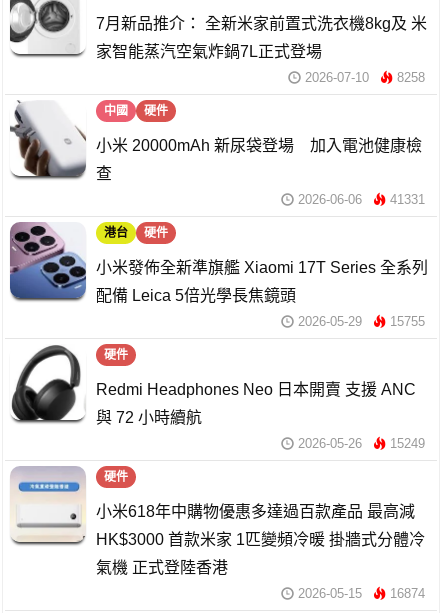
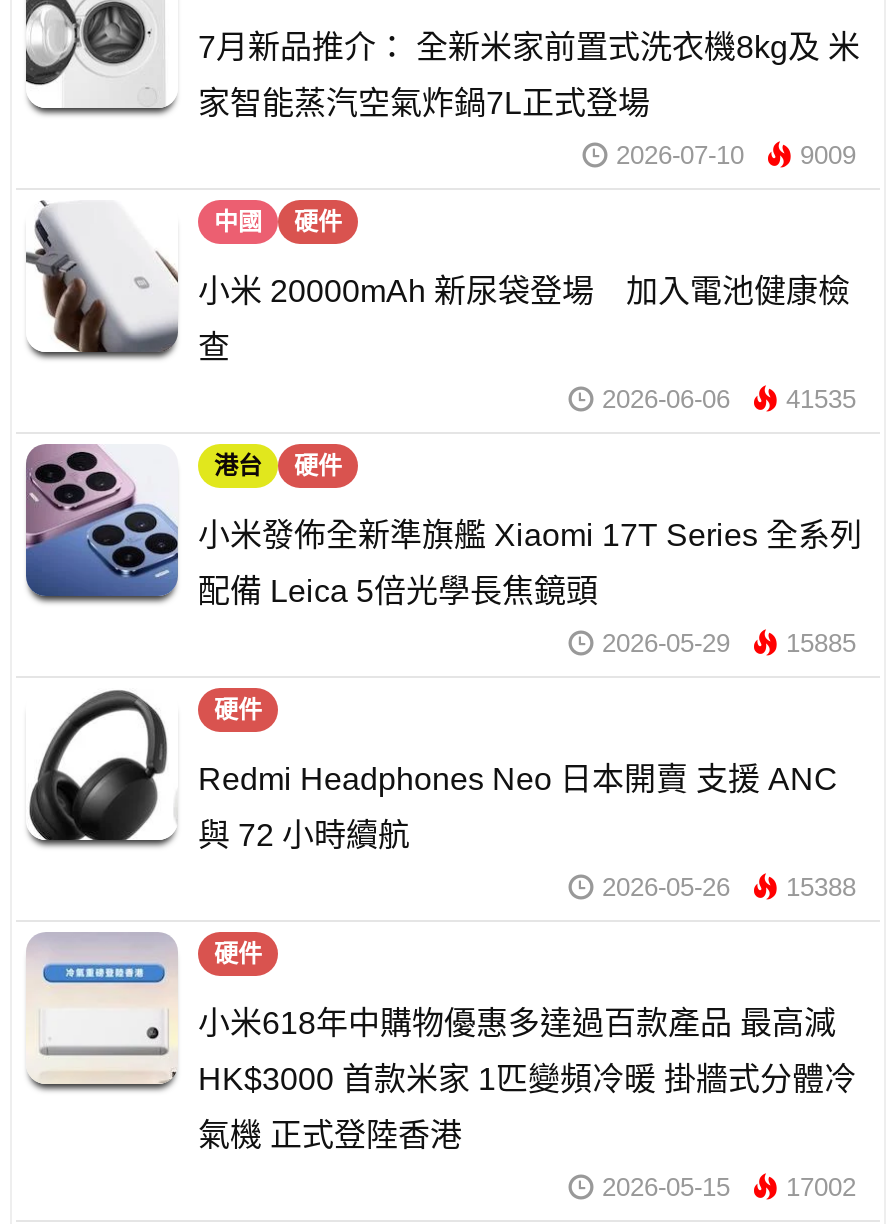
[305,70,425,85] 2026-07-10 8258 -> [616,141,856,171] 2026-07-10 9009
[298,192,425,207] 2026-06-06 41331 -> [602,385,856,415] 2026-06-06 41535
[298,314,425,329] 2026-05-29 15755 -> [602,629,856,659] 2026-05-29 15885
[298,436,425,451] 2026-05-26 15249 -> [602,873,856,903] 2026-05-26 15388
[298,586,425,601] 2026-05-15 16874 -> [602,1173,856,1203] 2026-05-15 17002

